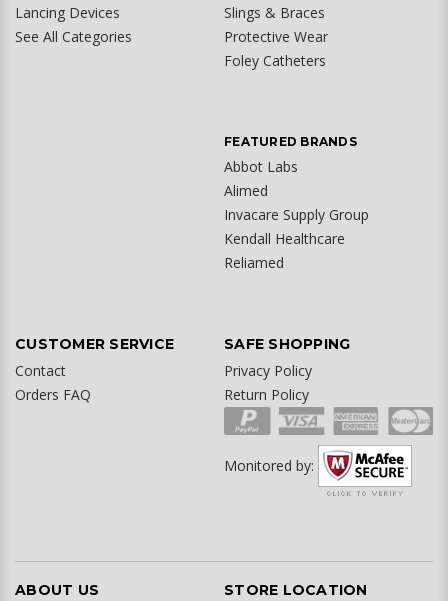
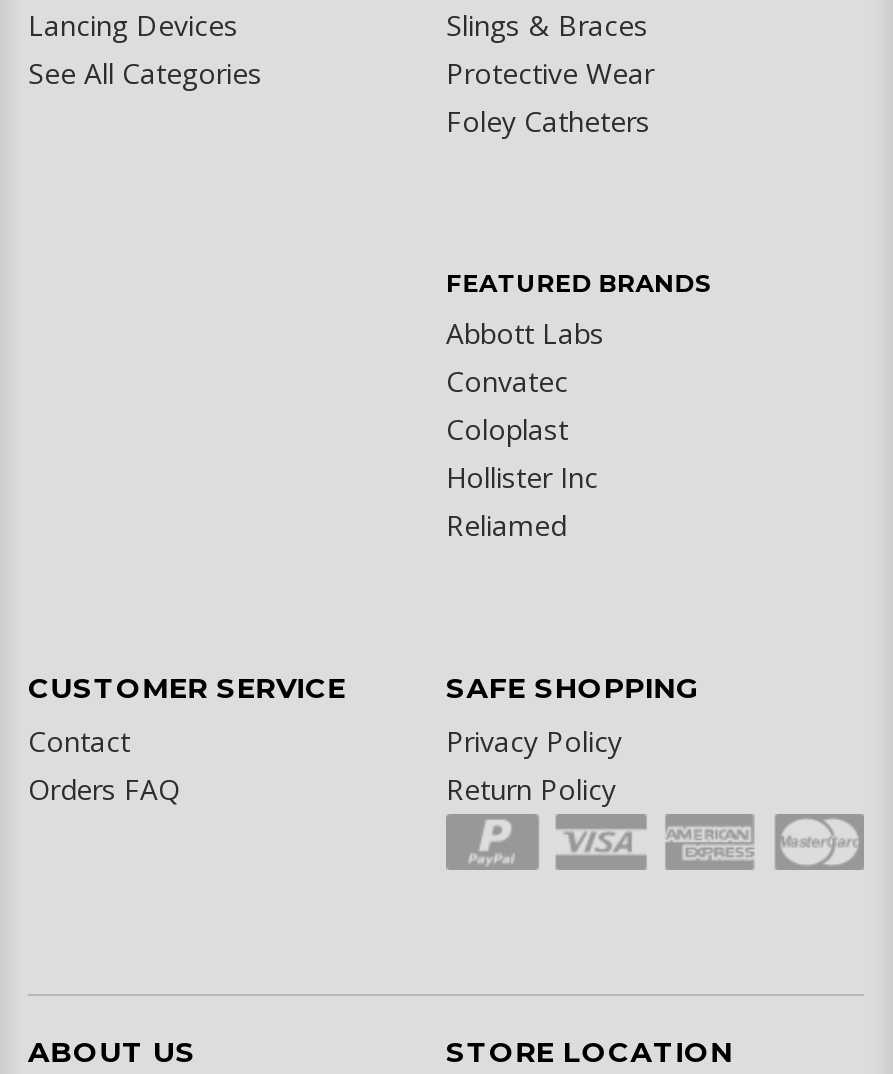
[224,157,369,248] Abbot Labs | Alimed | Invacare Supply Group | Kendall Healthcare -> [446,314,604,496] Abbott Labs | Convatec | Coloplast | Hollister Inc
[224,447,410,496] [image] | Monitored by: -> none

